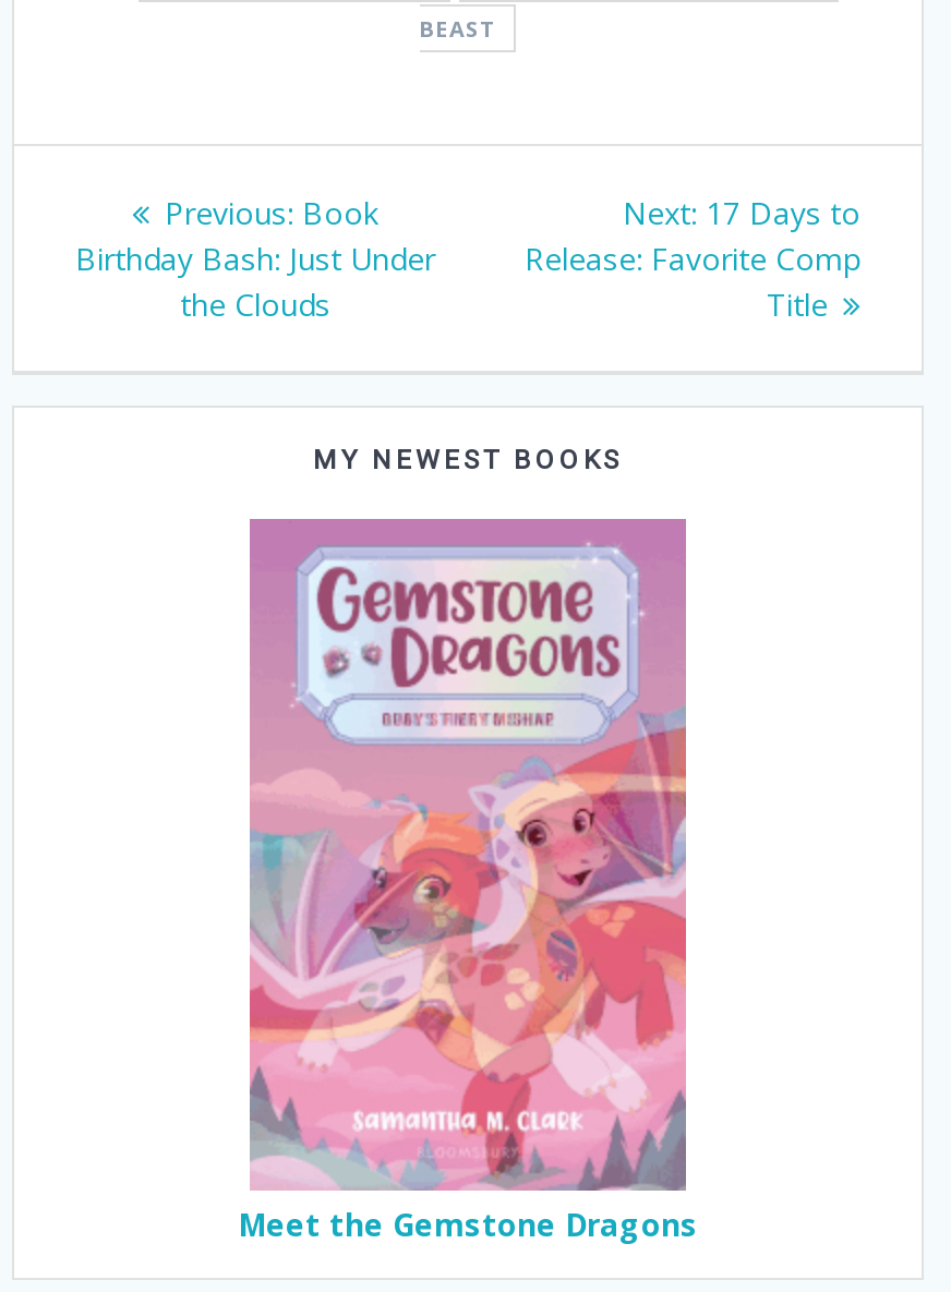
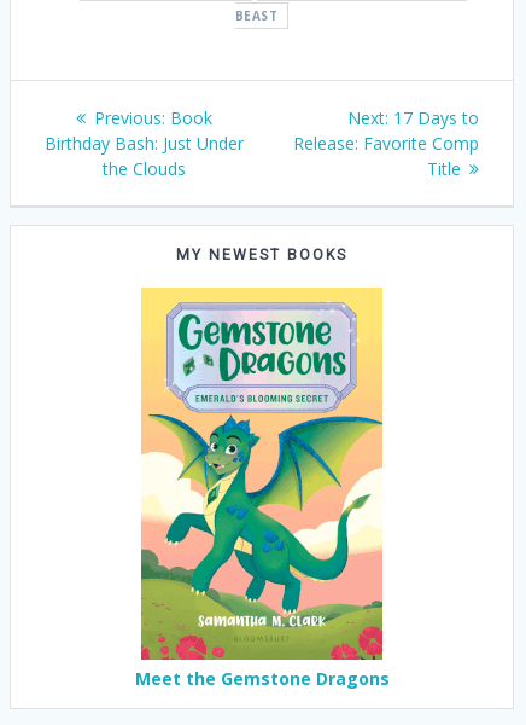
[248,517,688,1193] [image] -> [140,286,384,661] [image]

